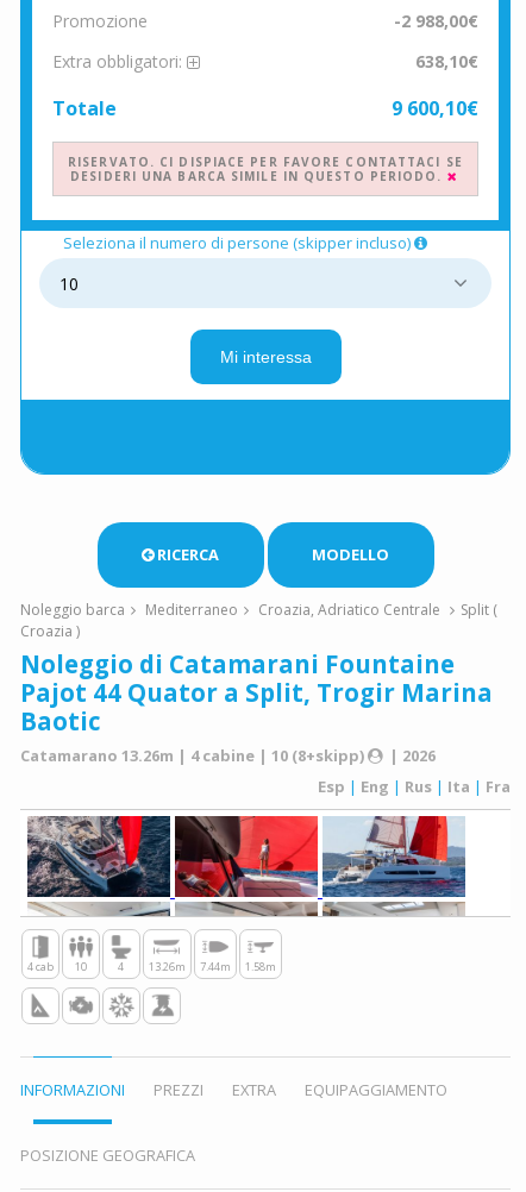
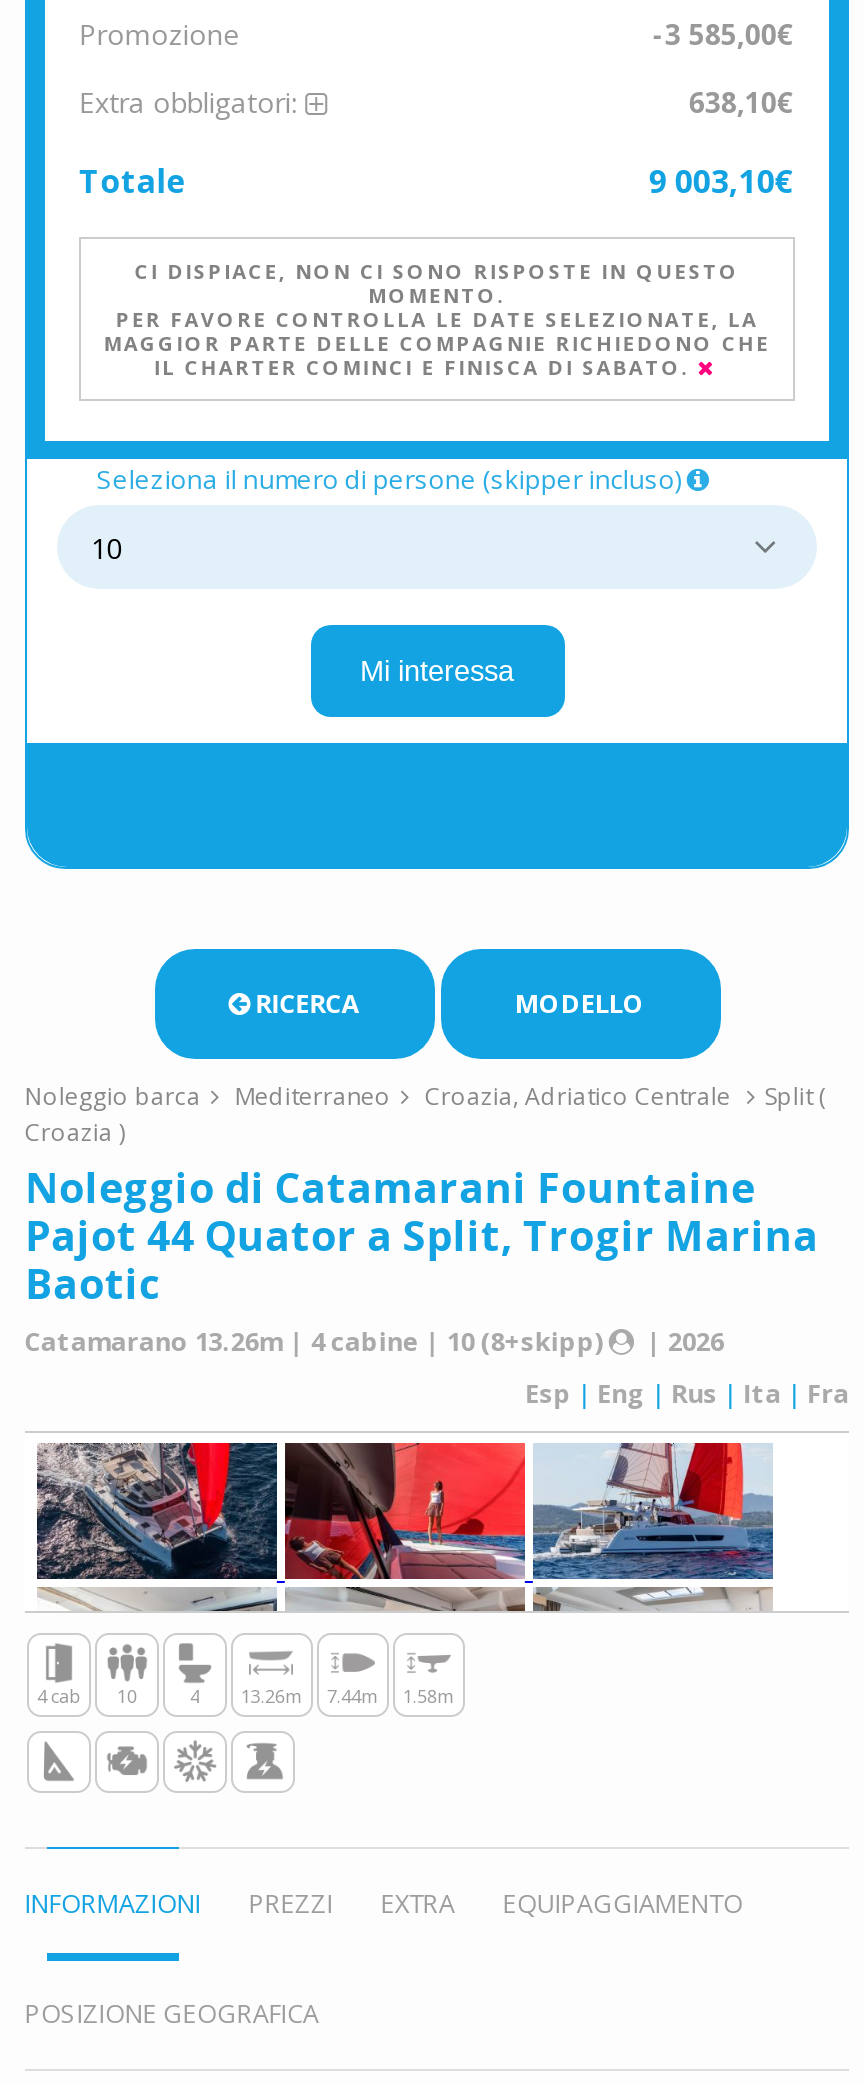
[394,9,478,32] -2 988,00€ -> [653,14,795,52] -3 585,00€
[391,95,478,121] 9 600,10€ -> [649,158,795,202] 9 003,10€
[68,153,463,184] RISERVATO. CI DISPIACE PER FAVORE CONTATTACI SE | DESIDERI UNA BARCA SIMILE IN QUESTO PERIODO. -> [103,256,770,380] CI DISPIACE, NON CI SONO RISPOSTE IN QUESTO | MOMENTO. | PER FAVORE CONTROLLA LE DATE SELEZIONATE, LA | MAGGIOR PARTE DELLE COMPAGNIE RICHIEDONO CHE | IL CHARTER COMINCI E FINISCA DI SABATO.

